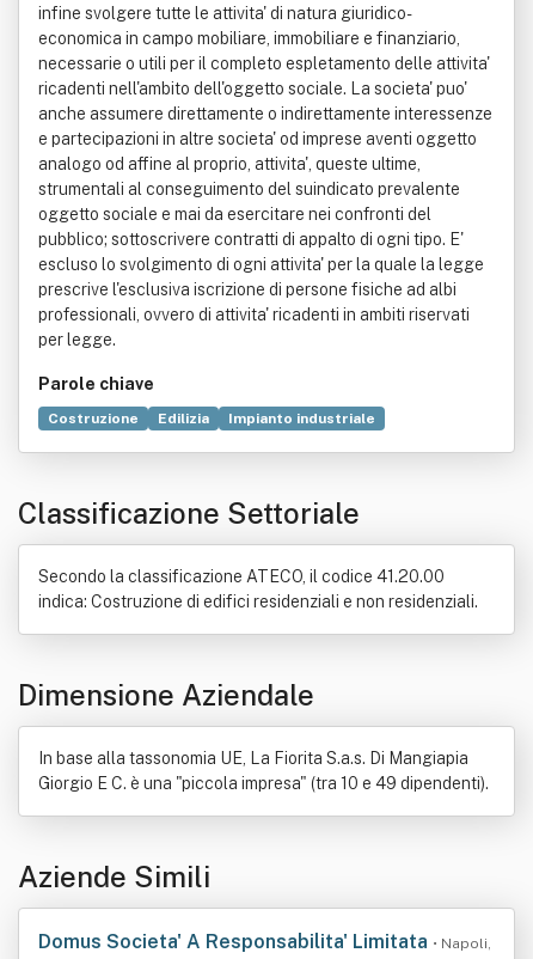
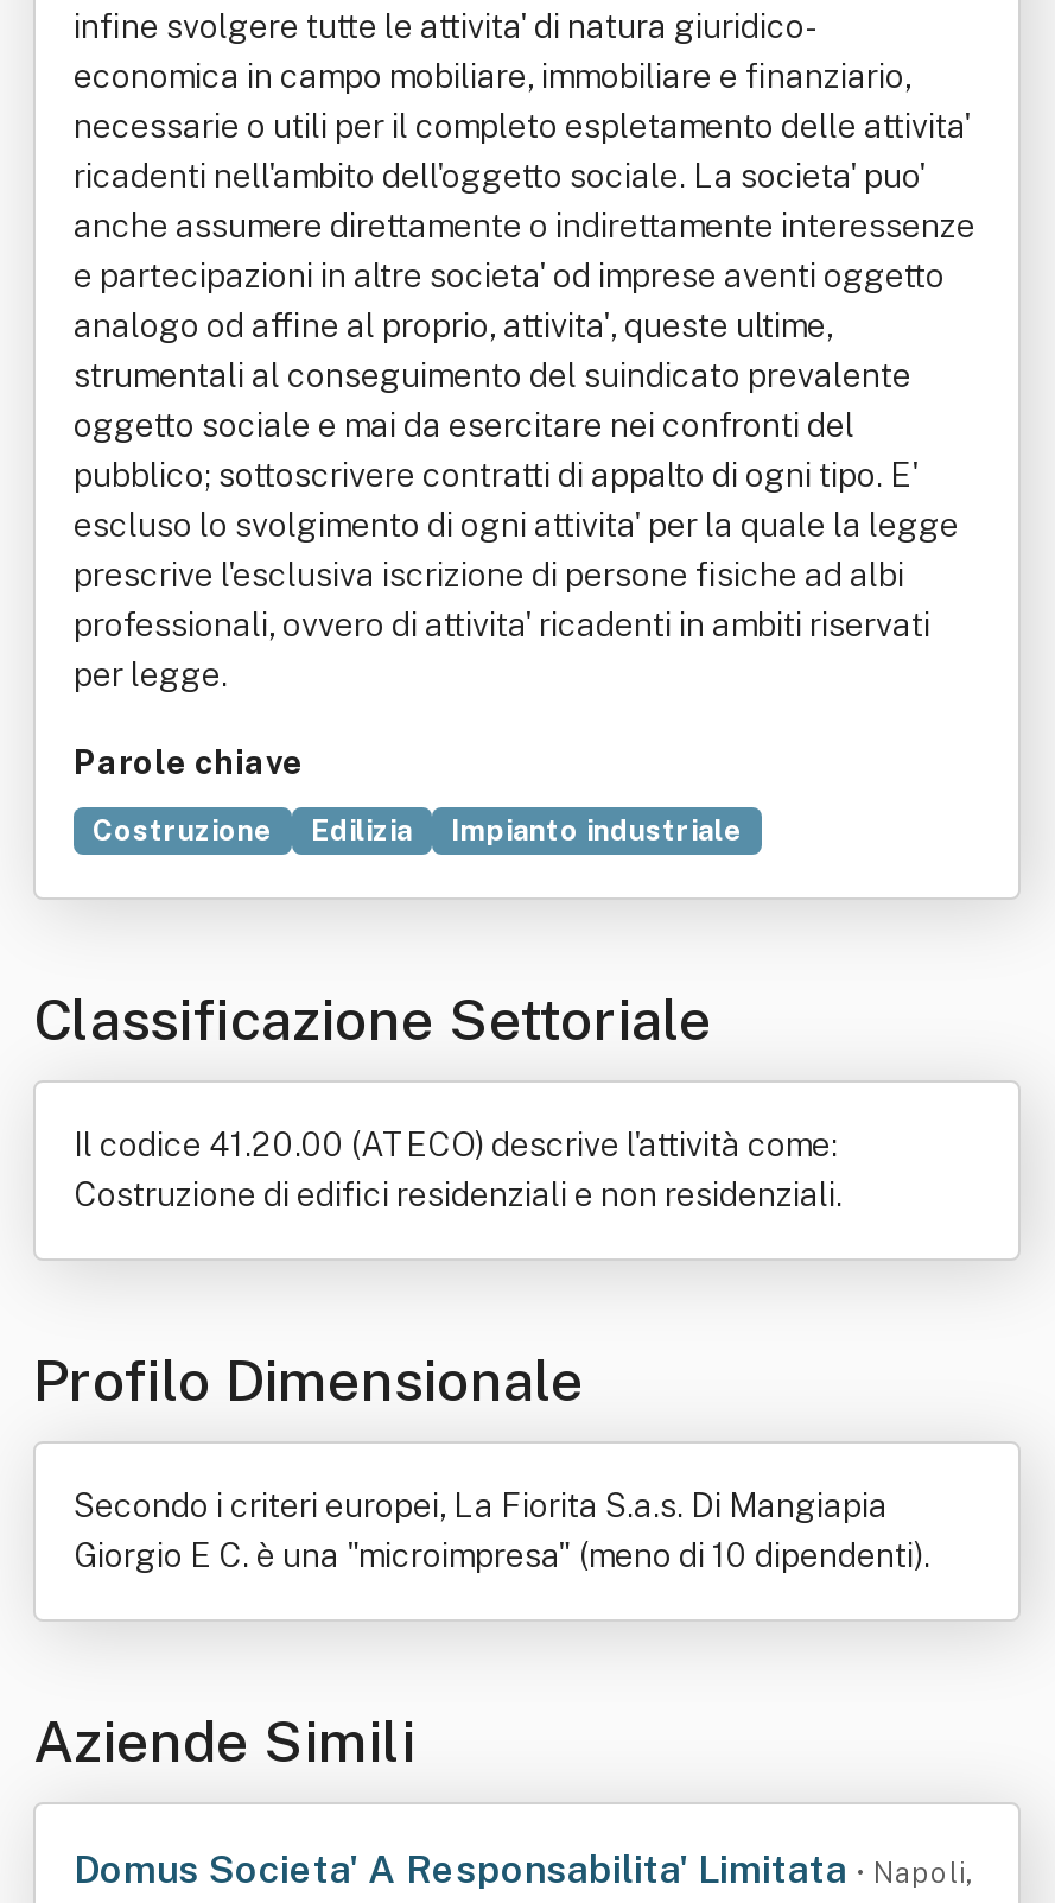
[38,567,478,611] Secondo la classificazione ATECO, il codice 41.20.00 | indica: Costruzione di edifici residenziali e non residenziali. -> [74,1125,843,1213] Il codice 41.20.00 (ATECO) descrive l'attività come: | Costruzione di edifici residenziali e non residenziali.
[18,678,314,711] Dimensione Aziendale -> [33,1346,584,1413] Profilo Dimensionale
[38,749,489,793] In base alla tassonomia UE, La Fiorita S.a.s. Di Mangiapia | Giorgio E C. è una "piccola impresa" (tra 10 e 49 dipendenti). -> [74,1486,930,1574] Secondo i criteri europei, La Fiorita S.a.s. Di Mangiapia | Giorgio E C. è una "microimpresa" (meno di 10 dipendenti).

